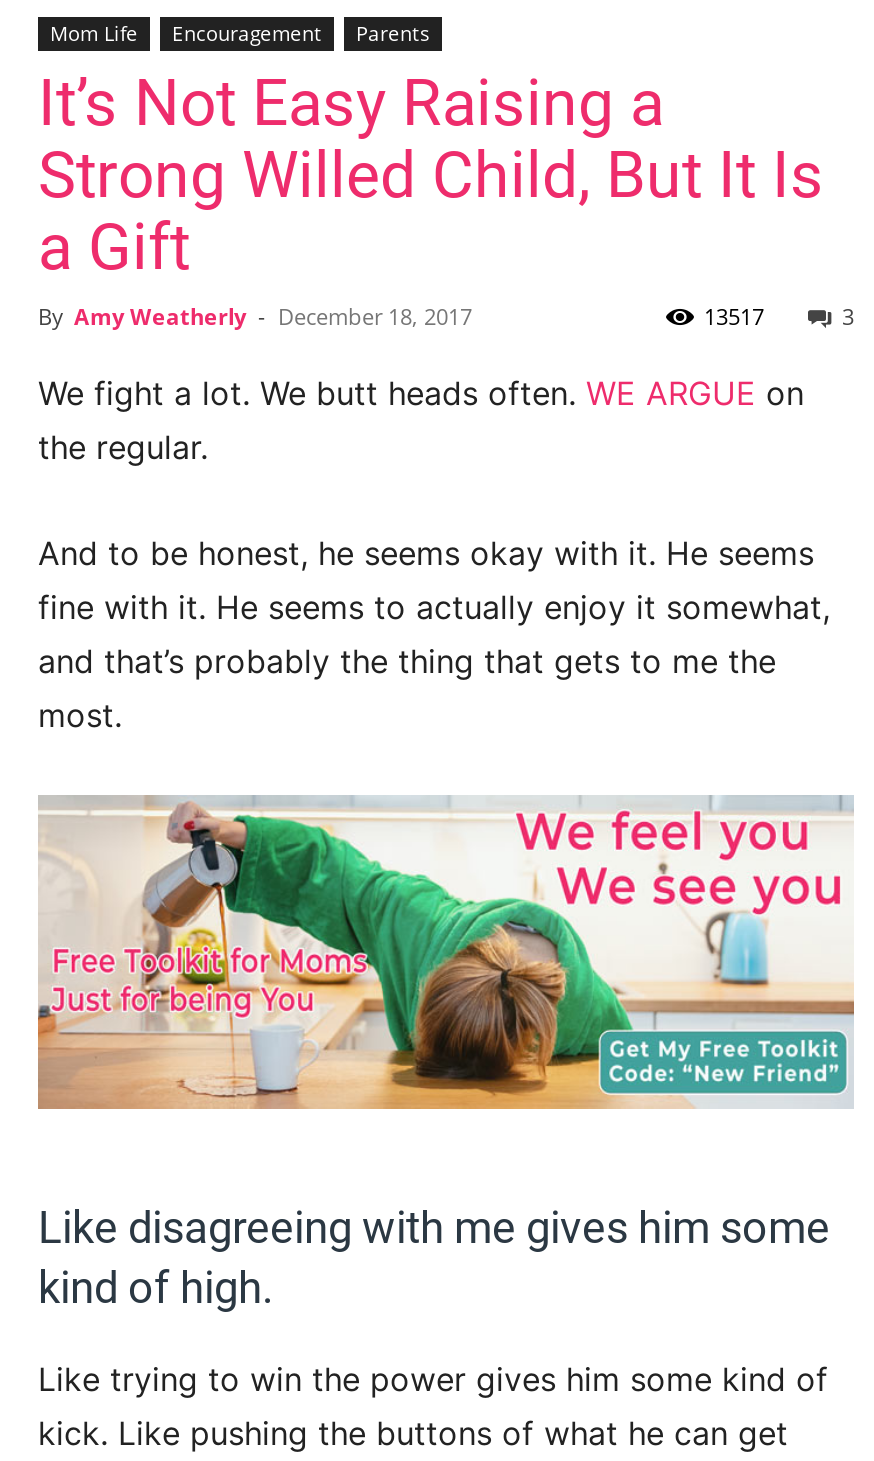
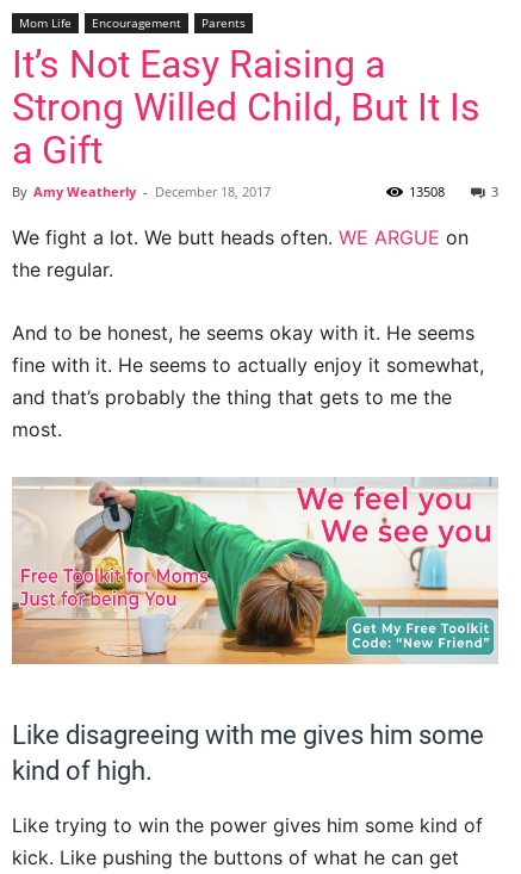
[704,301,764,331] 13517 -> [409,182,445,200] 13508

